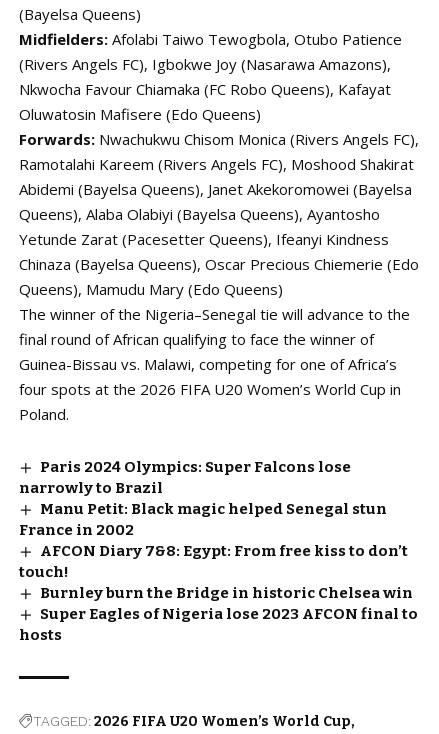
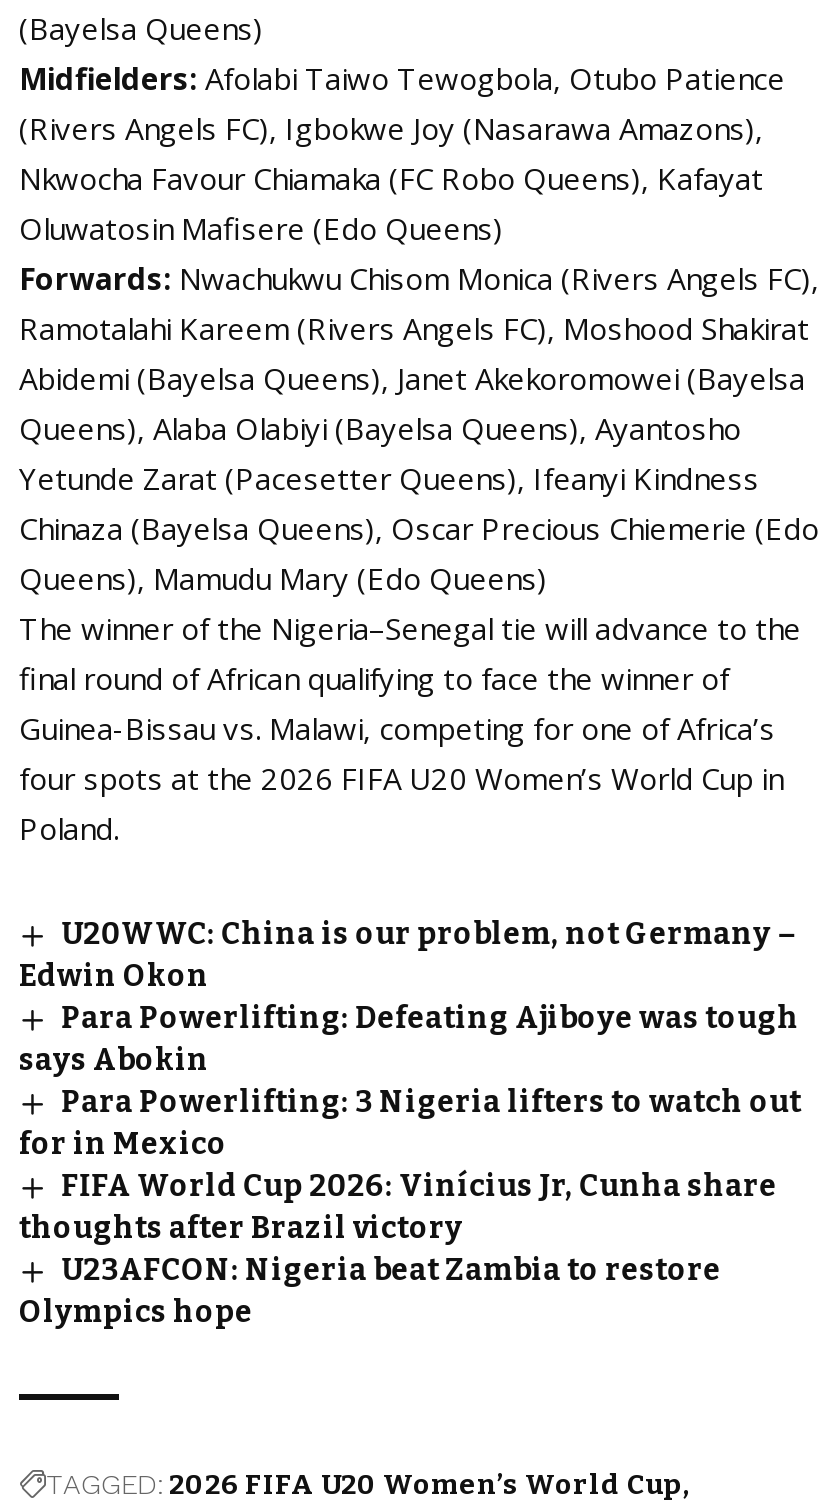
[19,458,418,644] Paris 2024 Olympics: Super Falcons lose | narrowly to Brazil | Manu Petit: Black magic helped Senegal stun | France in 2002 | AFCON Diary 7&8: Egypt: From free kiss to don’t | touch! | Burnley burn the Bridge in historic Chelsea win | Super Eagles of Nigeria lose 2023 AFCON final to | hosts -> [19,915,801,1329] U20WWC: China is our problem, not Germany – | Edwin Okon | Para Powerlifting: Defeating Ajiboye was tough | says Abokin | Para Powerlifting: 3 Nigeria lifters to watch out | for in Mexico | FIFA World Cup 2026: Vinícius Jr, Cunha share | thoughts after Brazil victory | U23AFCON: Nigeria beat Zambia to restore | Olympics hope

